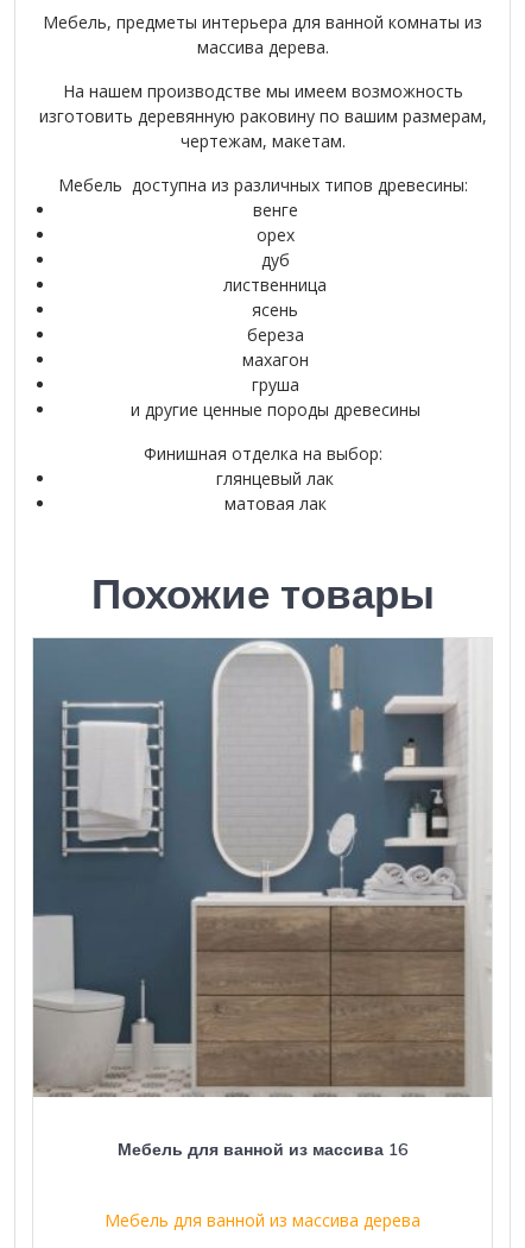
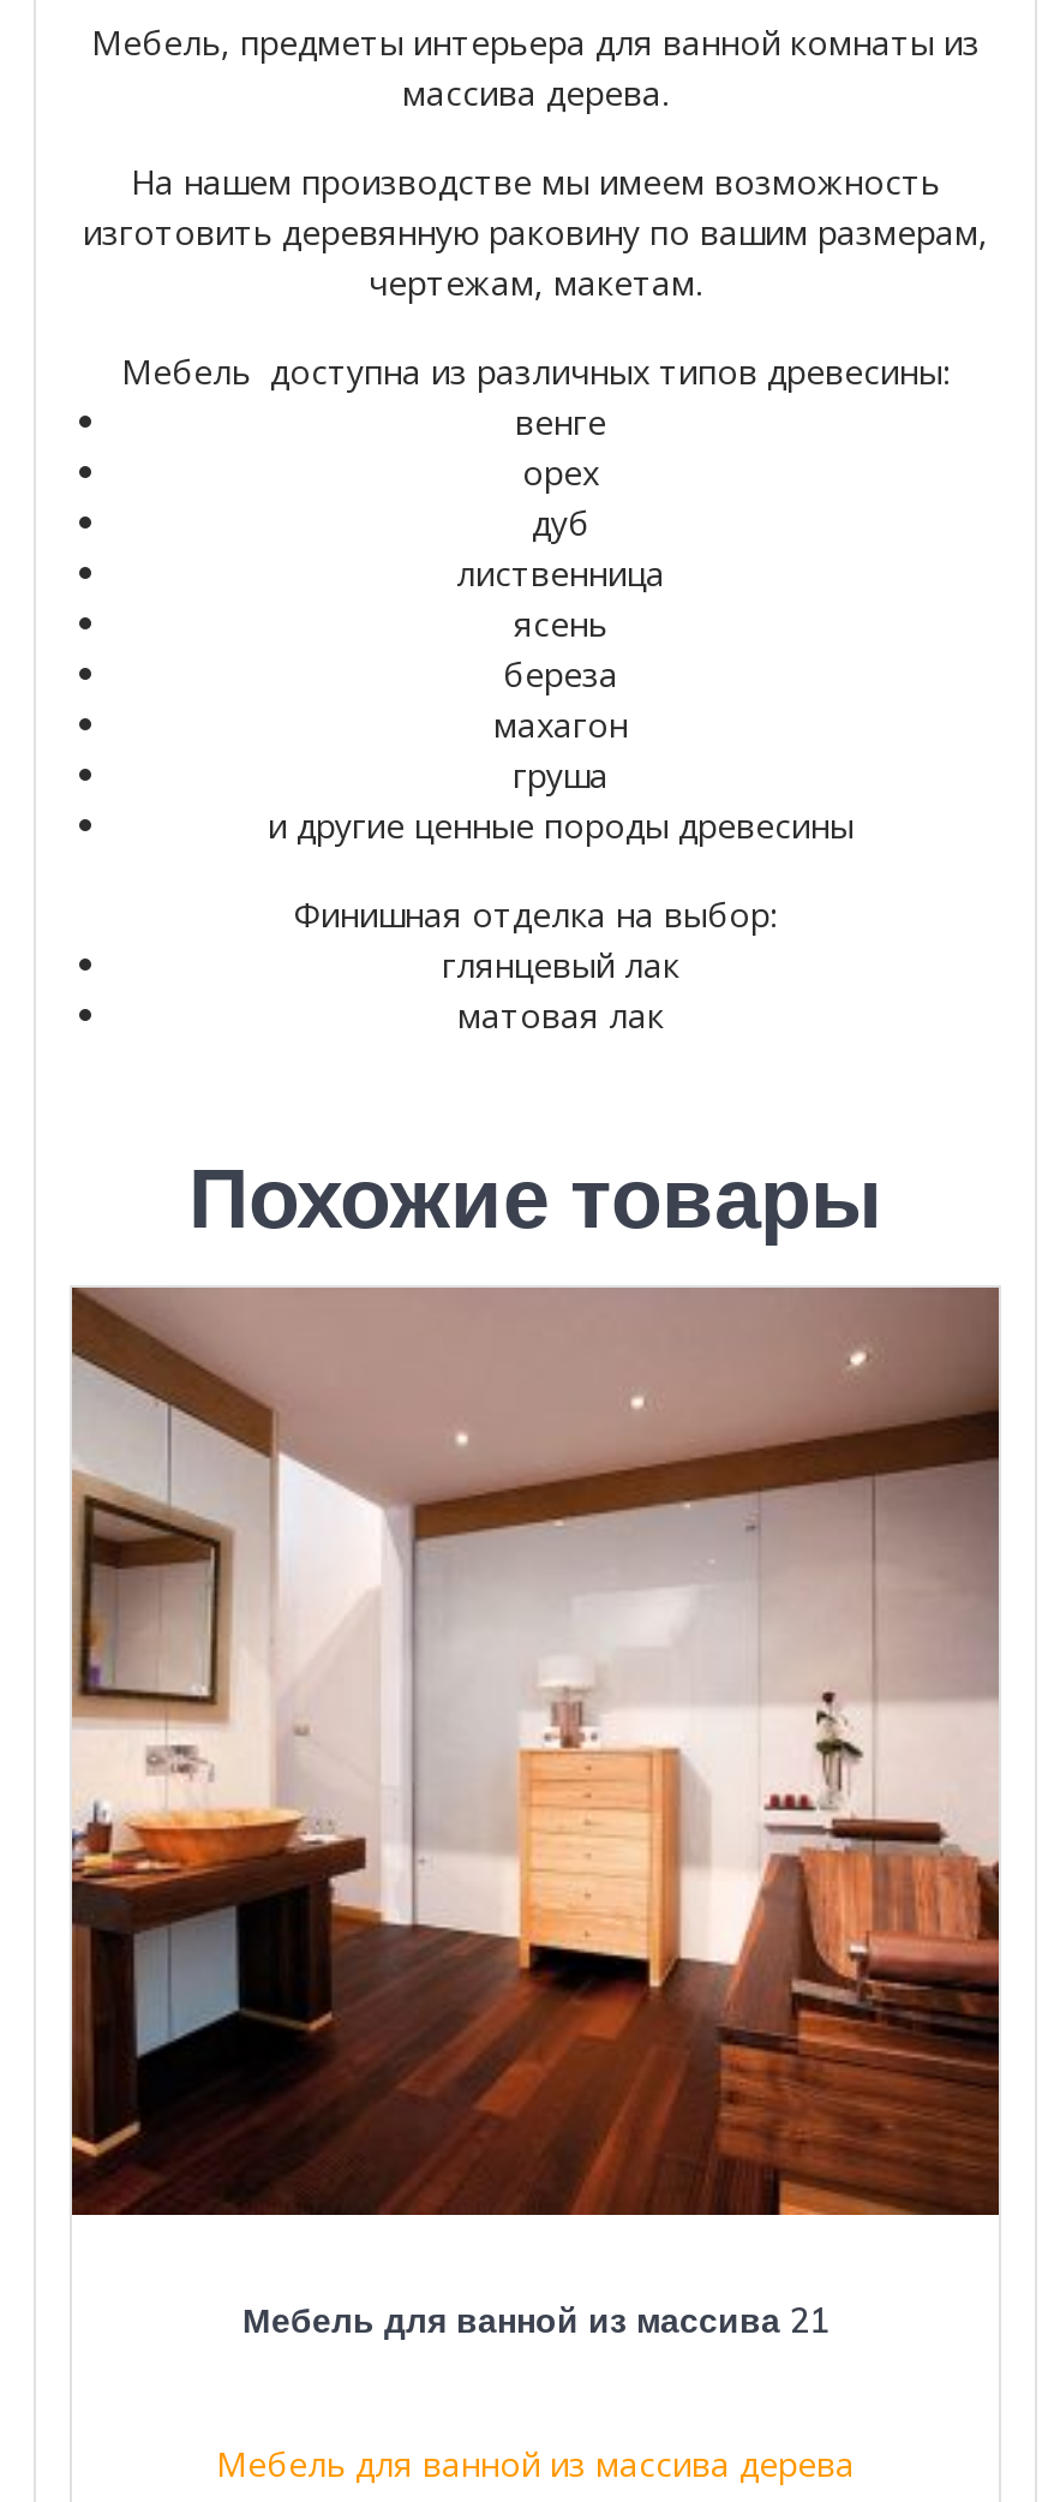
[32,637,492,1161] [image] | Мебель для ванной из массива 16 -> [70,1285,1001,2343] [image] | Мебель для ванной из массива 21

